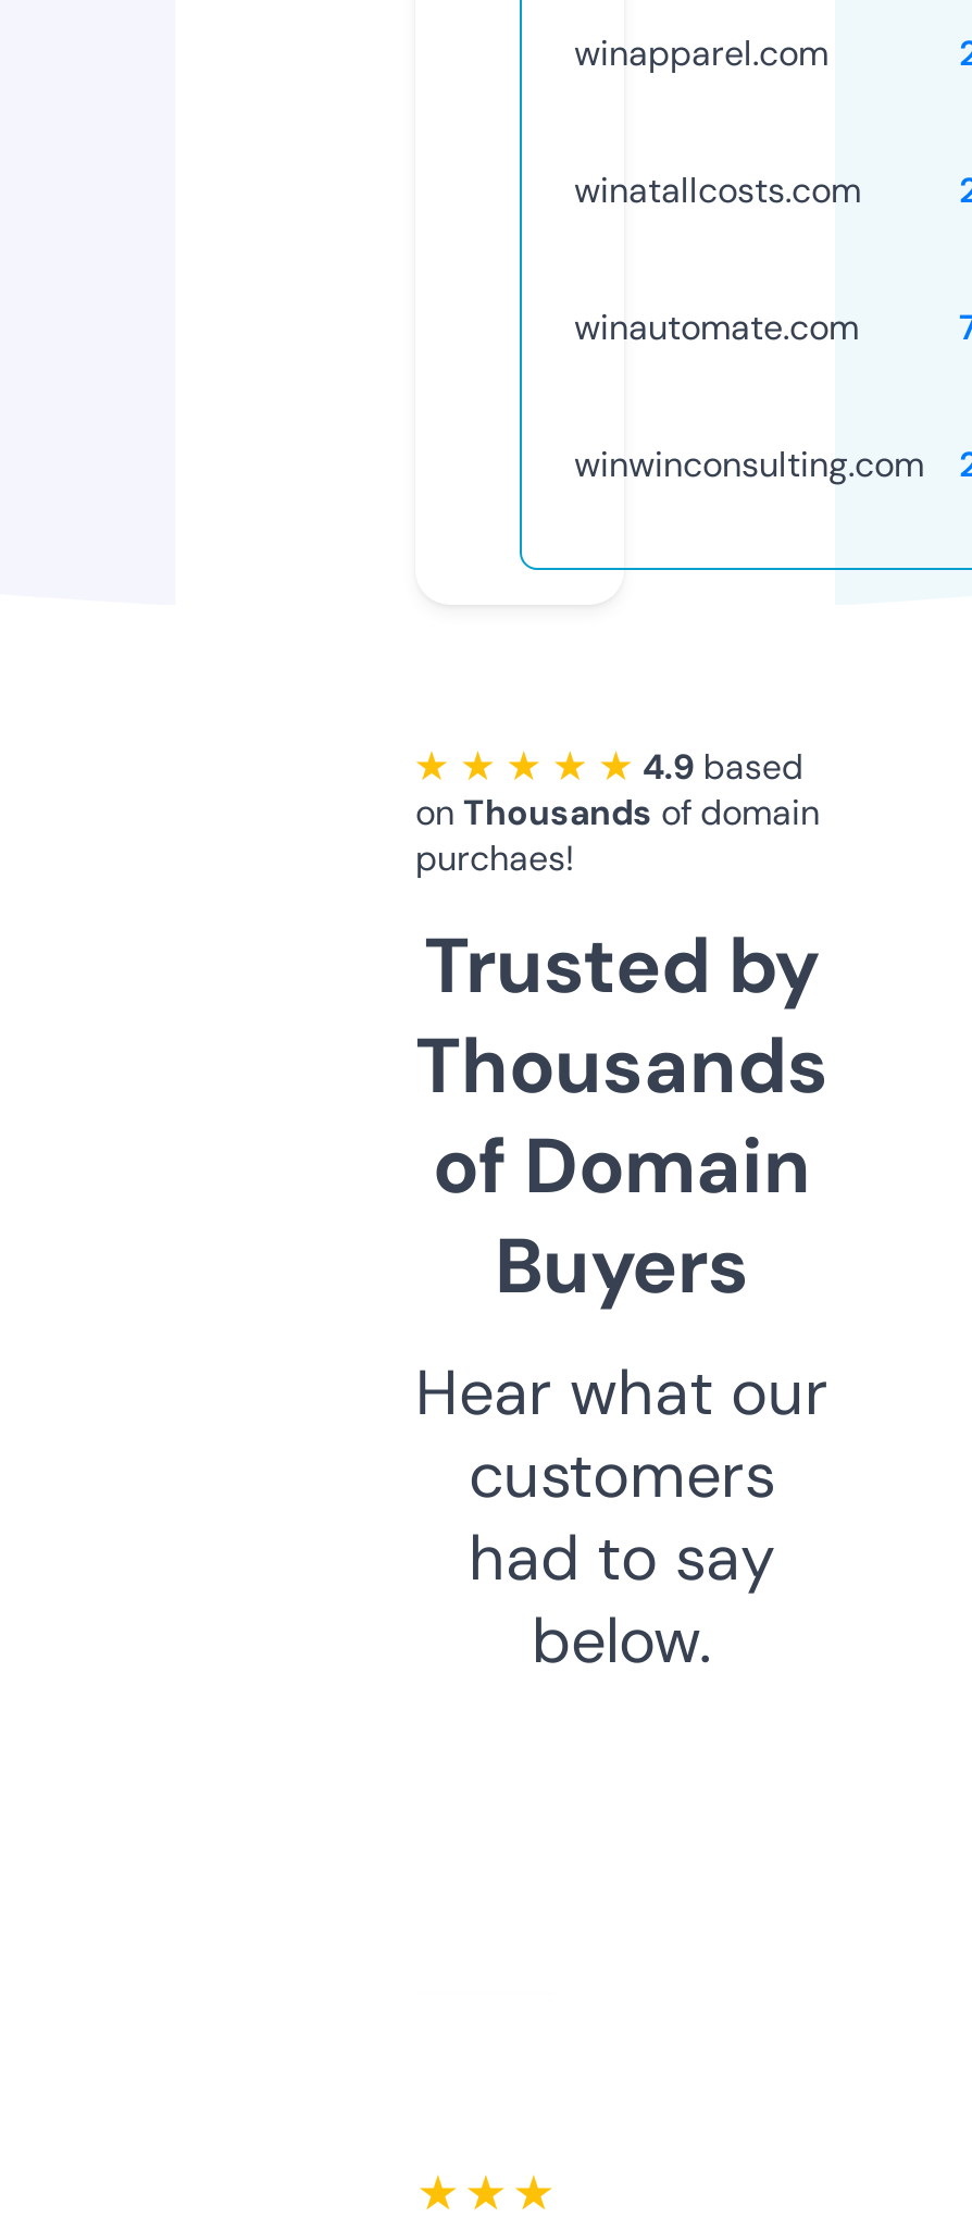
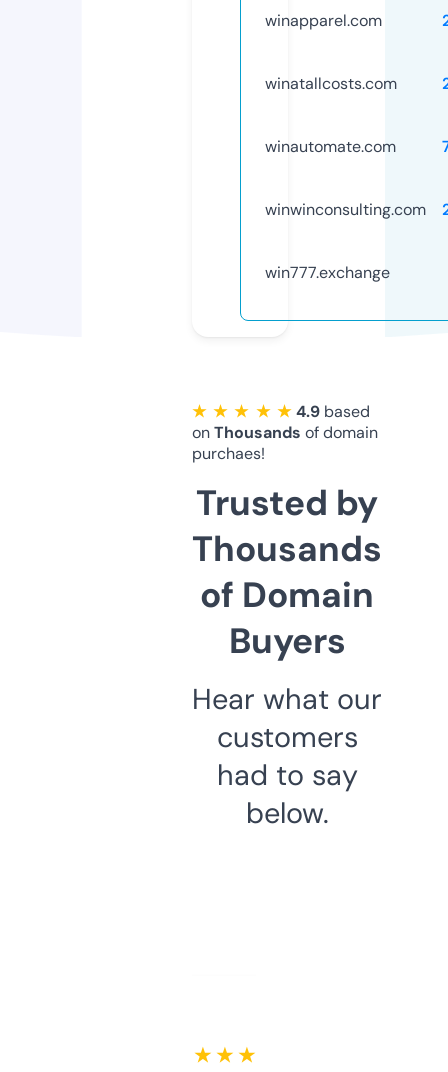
none -> [265,262,390,283] win777.exchange

